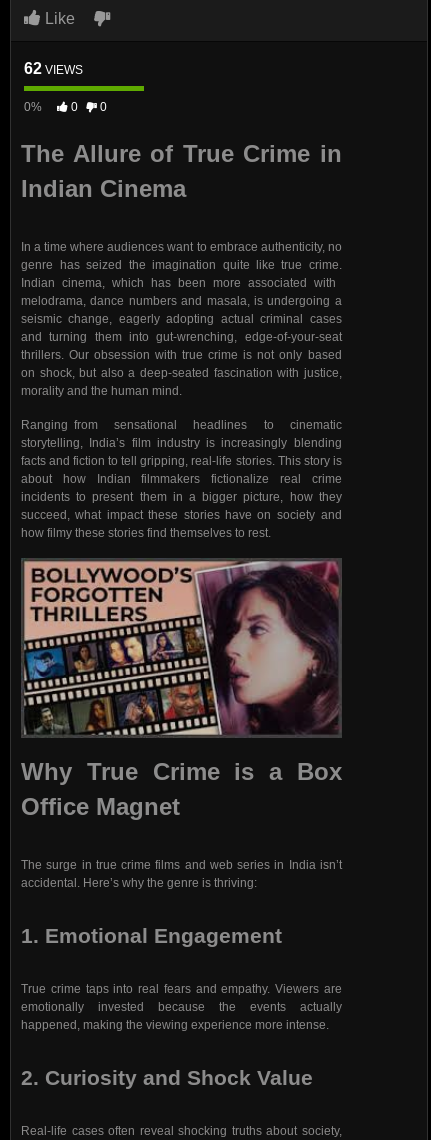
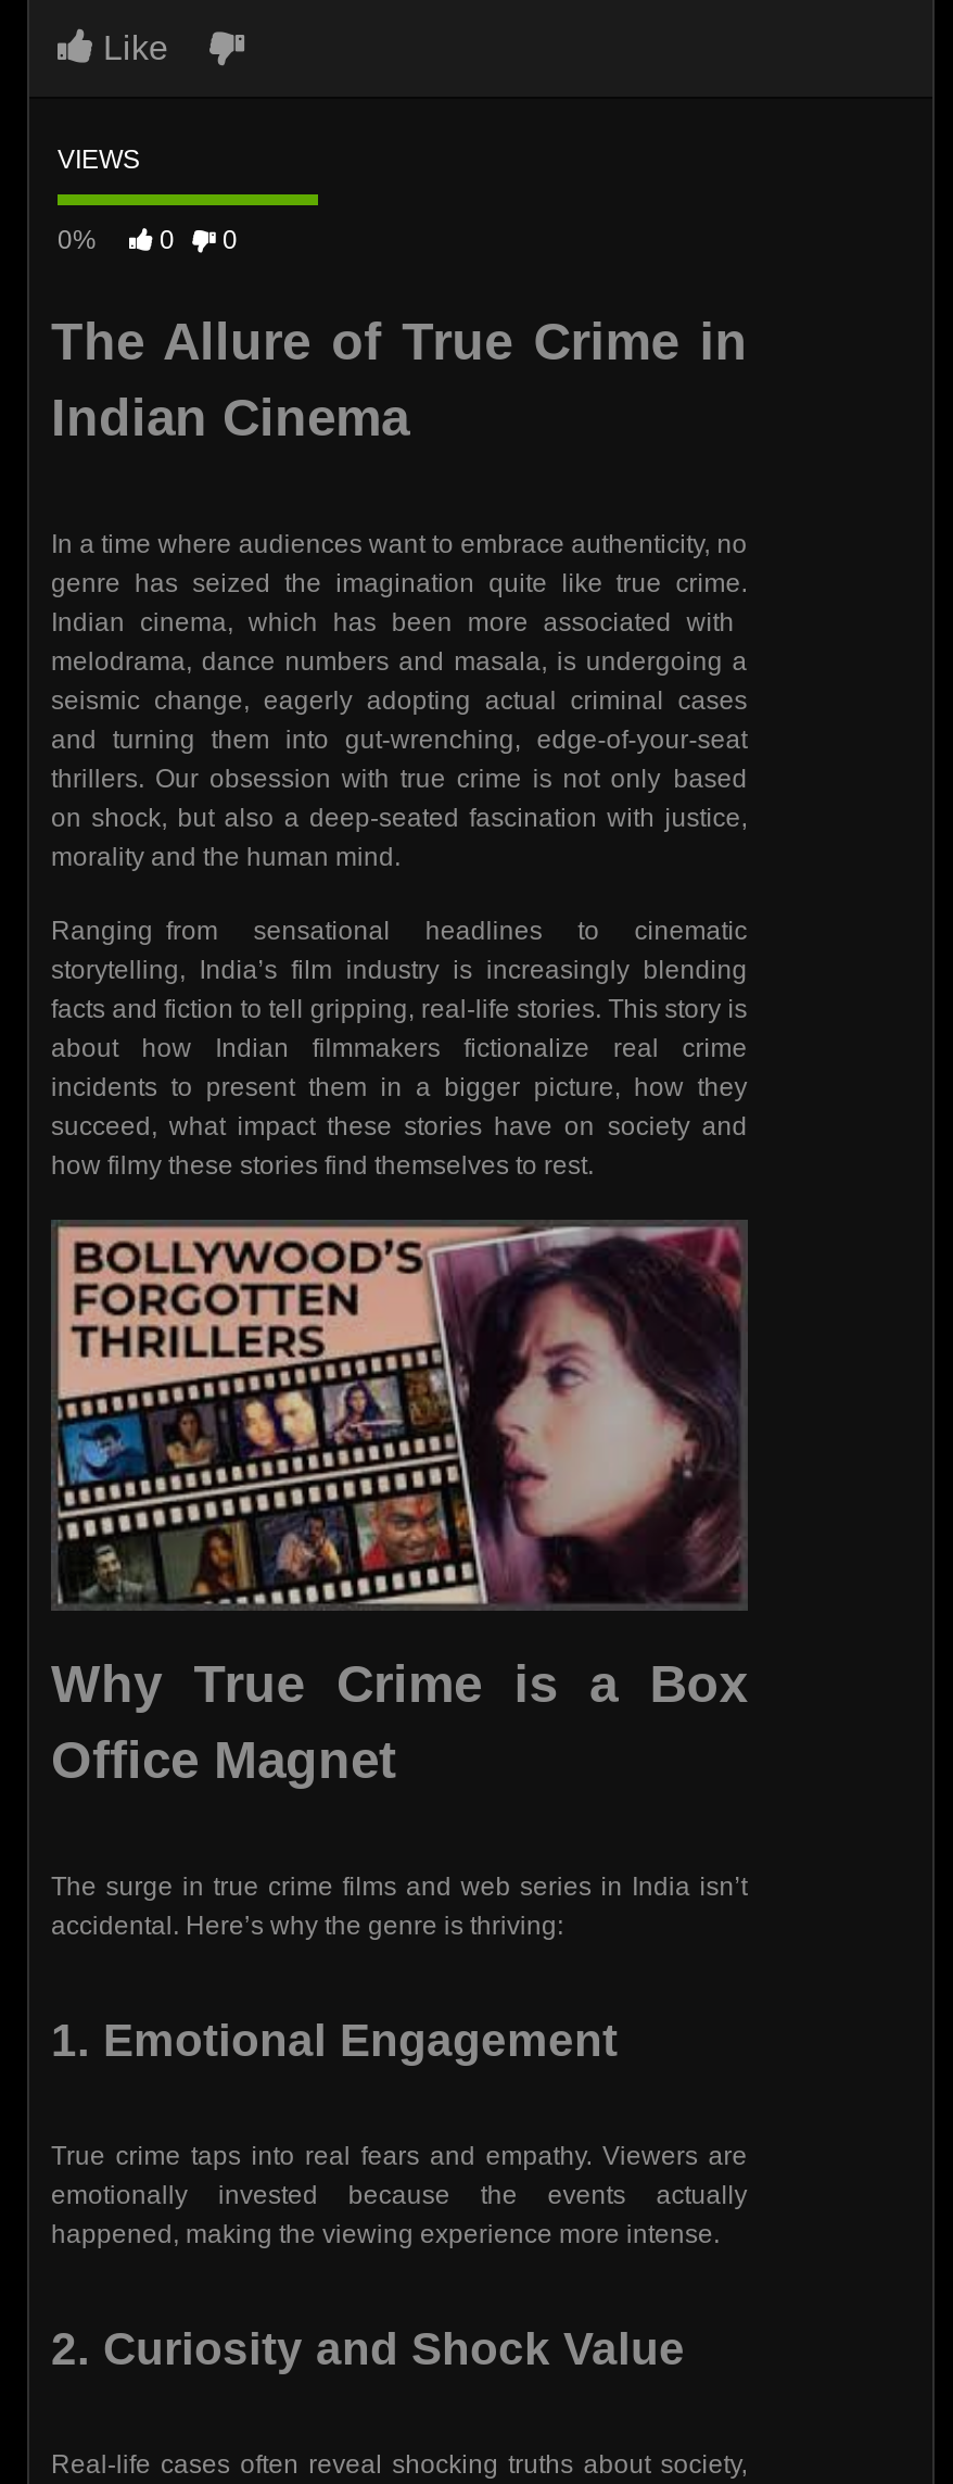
[24,60,83,77] 62 VIEWS -> [58,145,140,175] VIEWS

